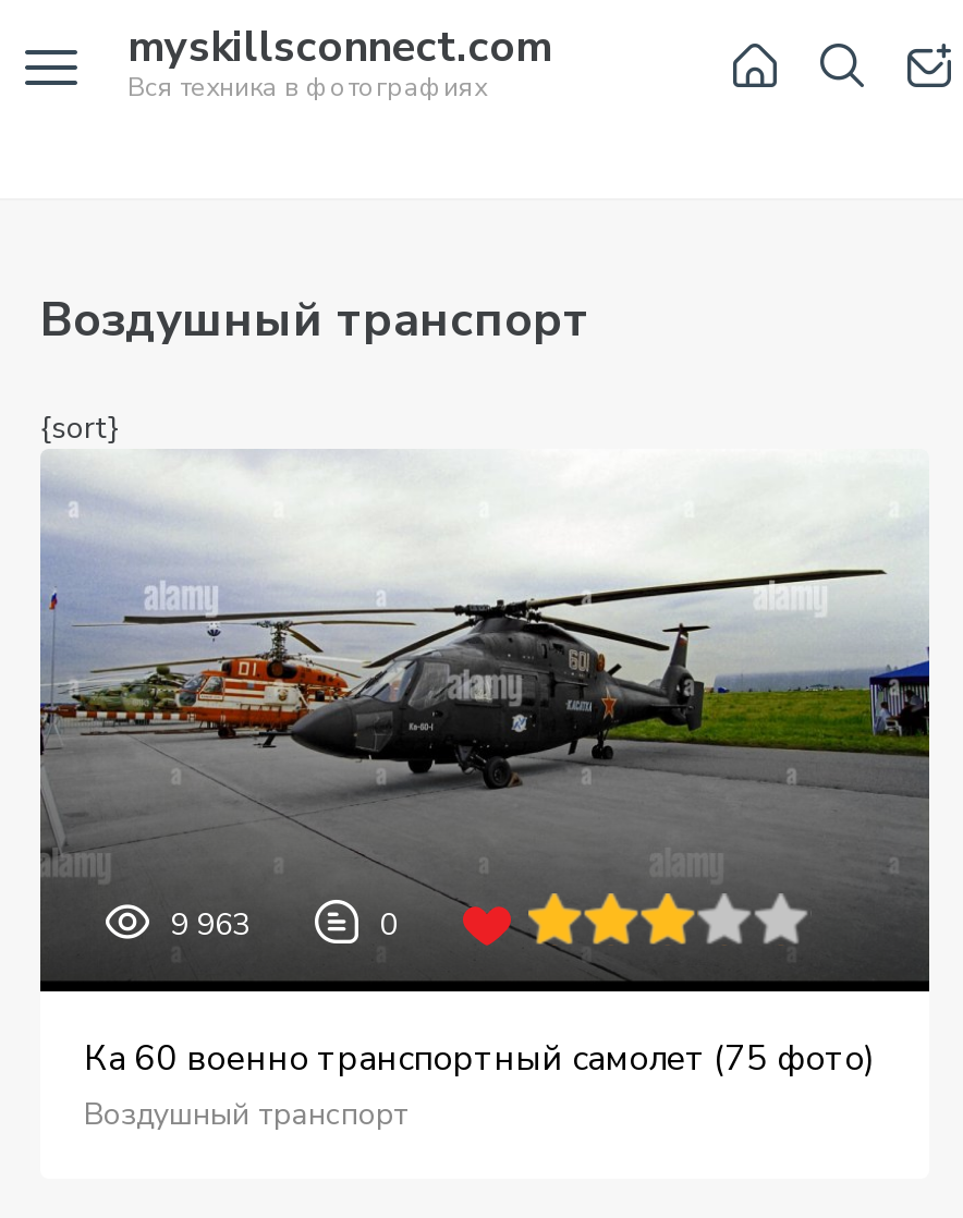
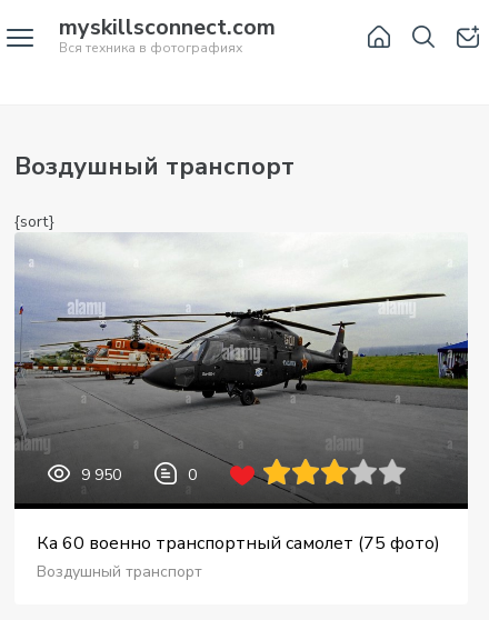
[171,904,249,945] 9 963 -> [81,464,121,485] 9 950

